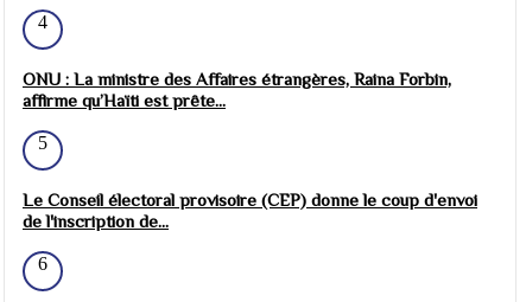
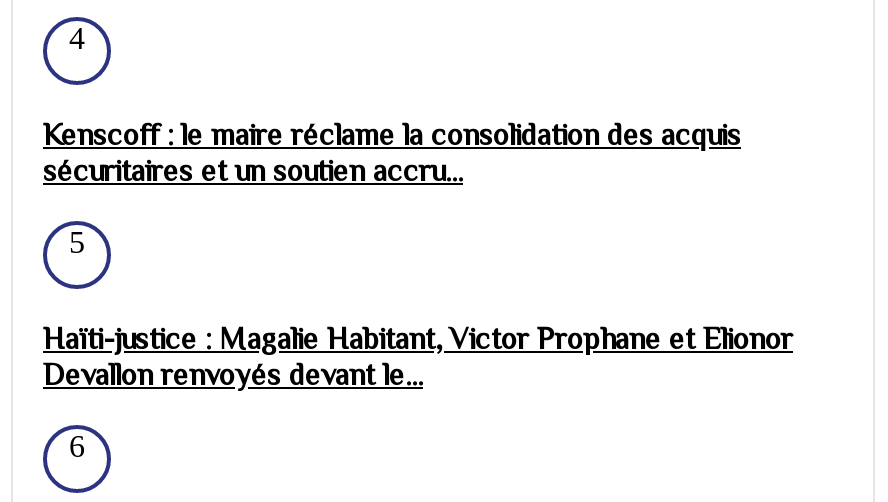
[23,69,451,110] ONU : La ministre des Affaires étrangères, Raina Forbin, | affirme qu’Haïti est prête... -> [43,117,741,187] Kenscoff : le maire réclame la consolidation des acquis | sécuritaires et un soutien accru...
[23,190,477,231] Le Conseil électoral provisoire (CEP) donne le coup d'envoi | de l'inscription de... -> [43,321,793,391] Haïti-justice : Magalie Habitant, Victor Prophane et Elionor | Devallon renvoyés devant le...

